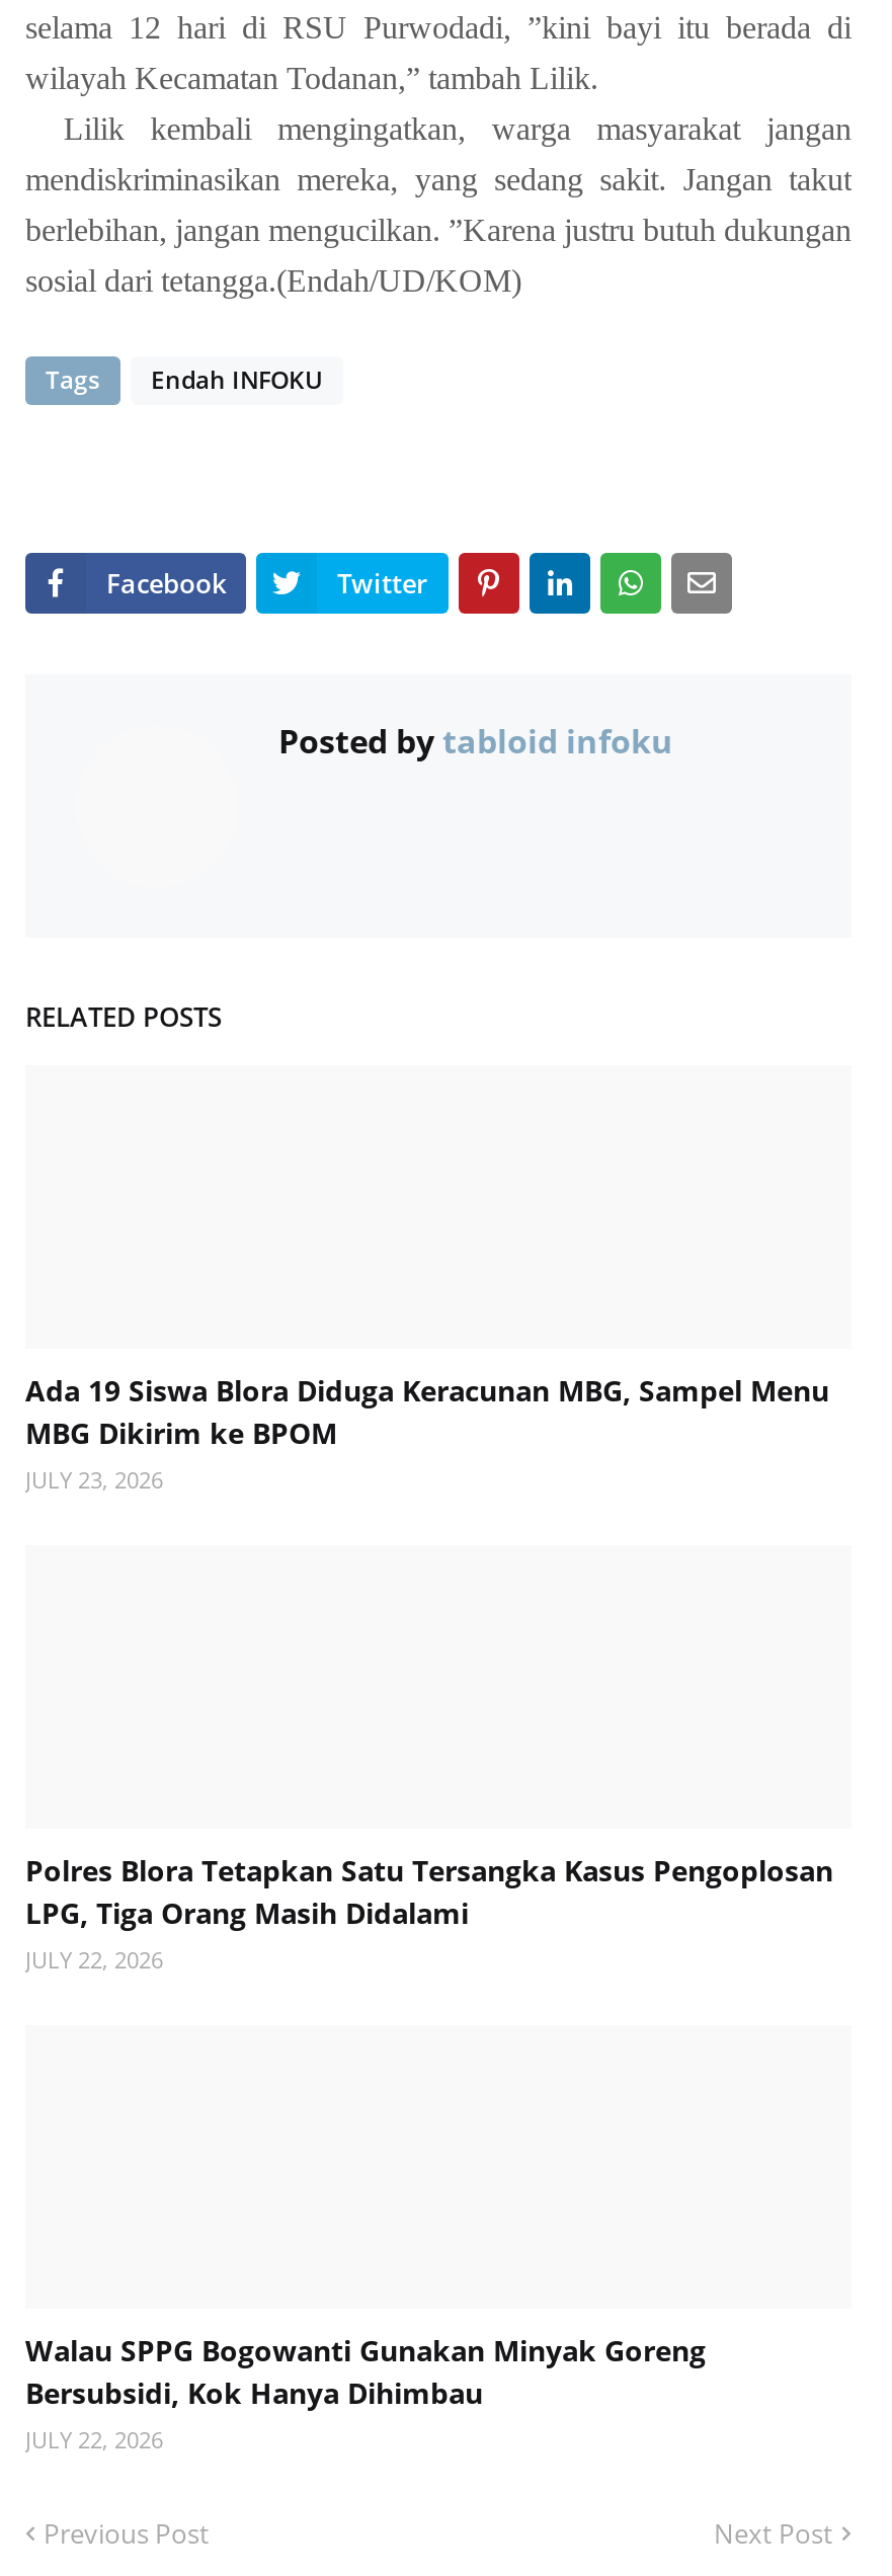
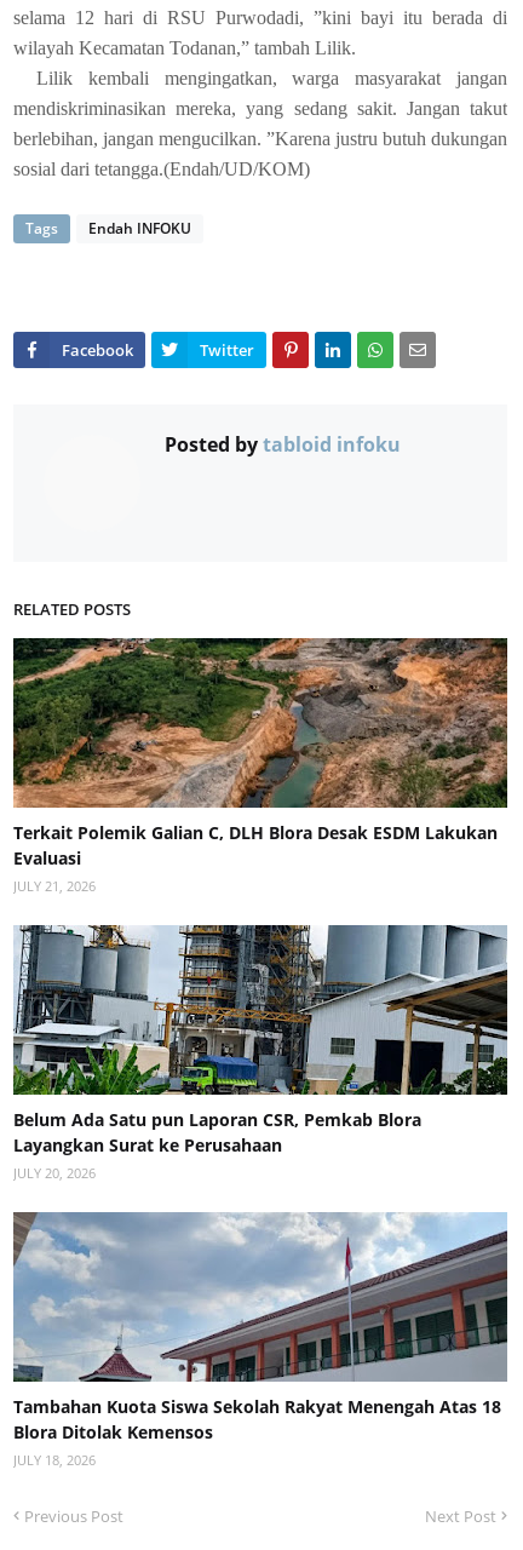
none -> [12,637,508,809] [image]
none -> [12,924,508,1096] [image]
none -> [12,1211,508,1383] [image]
[25,1371,829,1495] Ada 19 Siswa Blora Diduga Keracunan MBG, Sampel Menu | MBG Dikirim ke BPOM | JULY 23, 2026 -> [13,821,498,895] Terkait Polemik Galian C, DLH Blora Desak ESDM Lakukan | Evaluasi | JULY 21, 2026
[25,1851,833,1975] Polres Blora Tetapkan Satu Tersangka Kasus Pengoplosan | LPG, Tiga Orang Masih Didalami | JULY 22, 2026 -> [13,1108,421,1182] Belum Ada Satu pun Laporan CSR, Pemkab Blora | Layangkan Surat ke Perusahaan | JULY 20, 2026
[25,2331,706,2454] Walau SPPG Bogowanti Gunakan Minyak Goreng | Bersubsidi, Kok Hanya Dihimbau | JULY 22, 2026 -> [13,1395,501,1469] Tambahan Kuota Siswa Sekolah Rakyat Menengah Atas 18 | Blora Ditolak Kemensos | JULY 18, 2026

